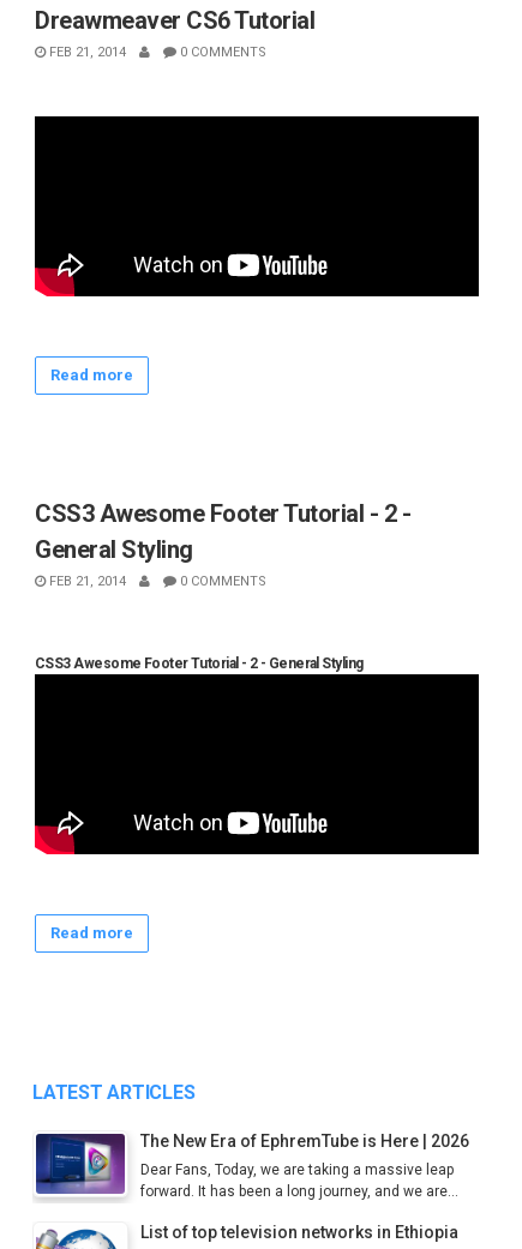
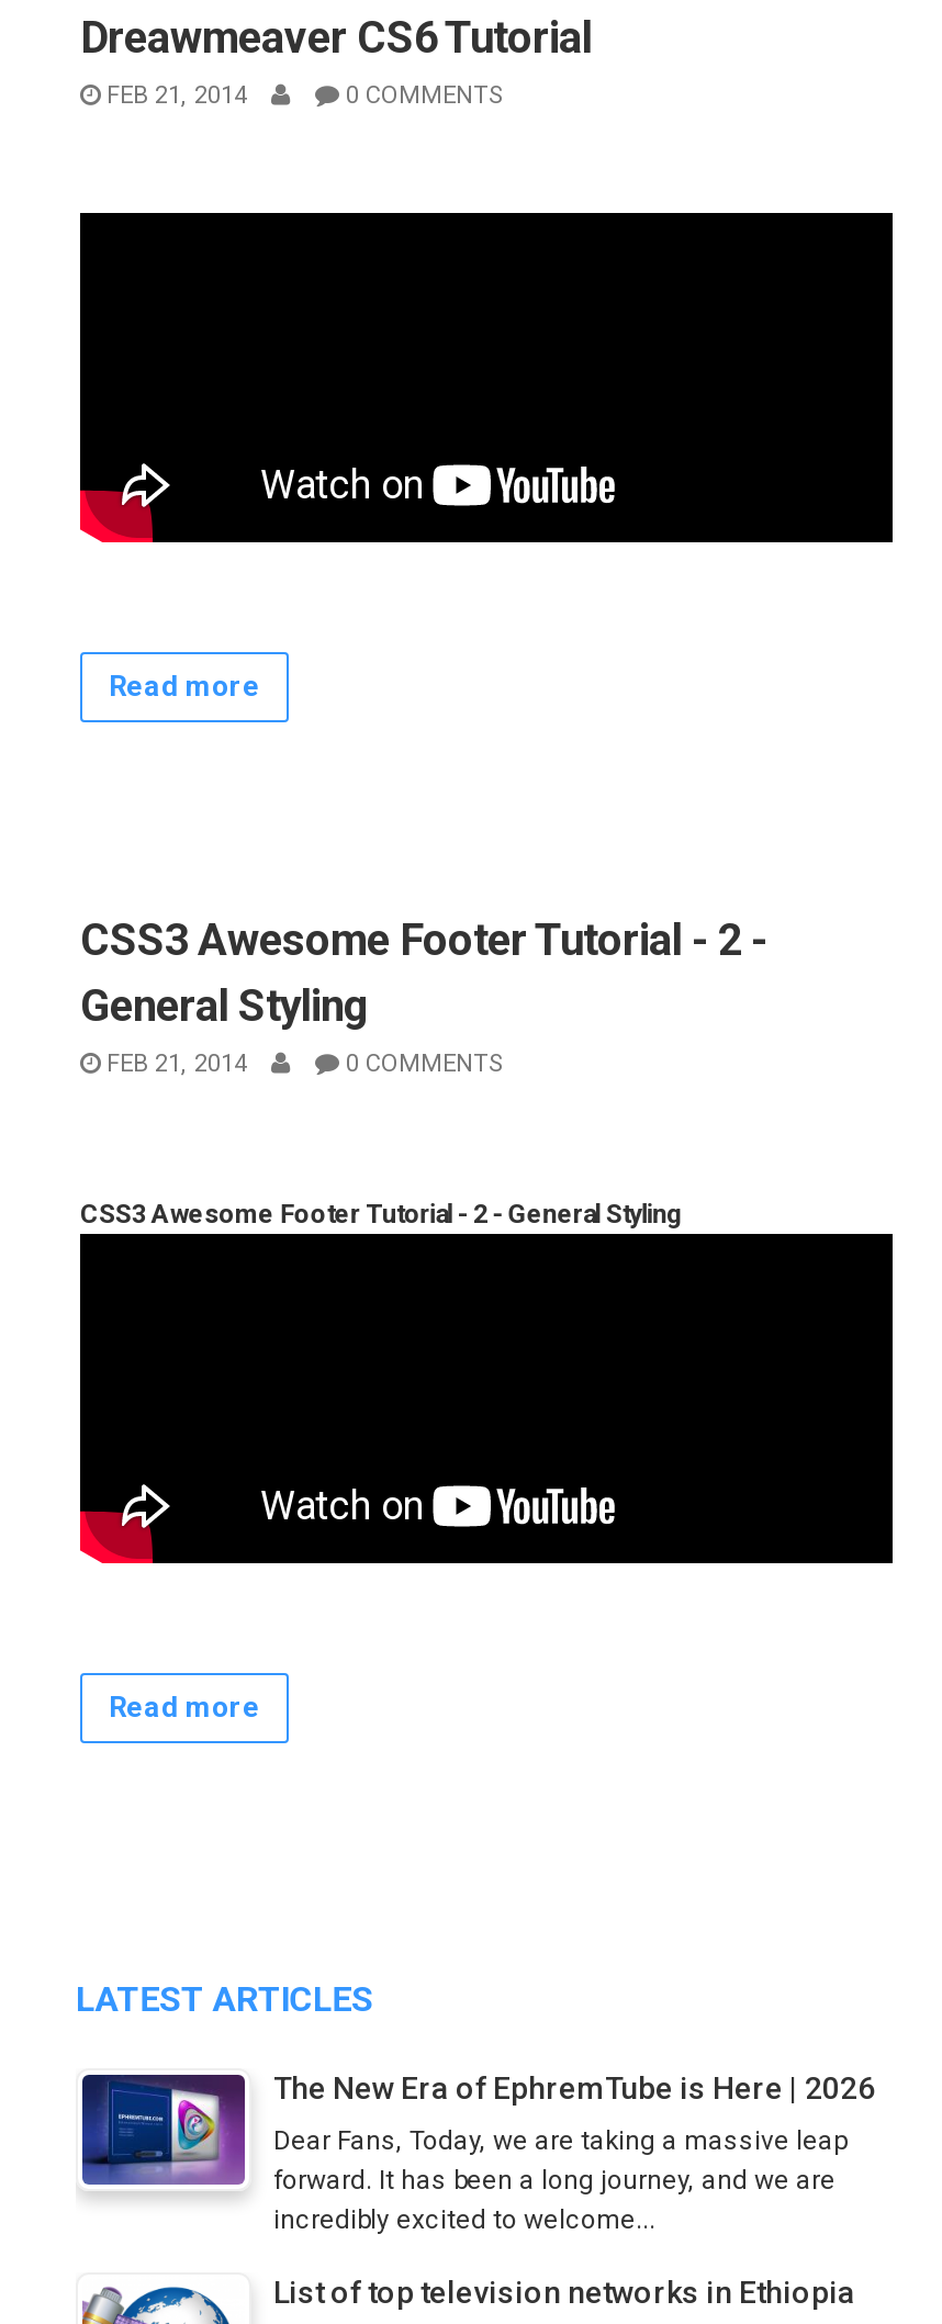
[140,1183,458,1200] forward. It has been a long journey, and we are... -> [273,2165,836,2235] forward. It has been a long journey, and we are | incredibly excited to welcome...

